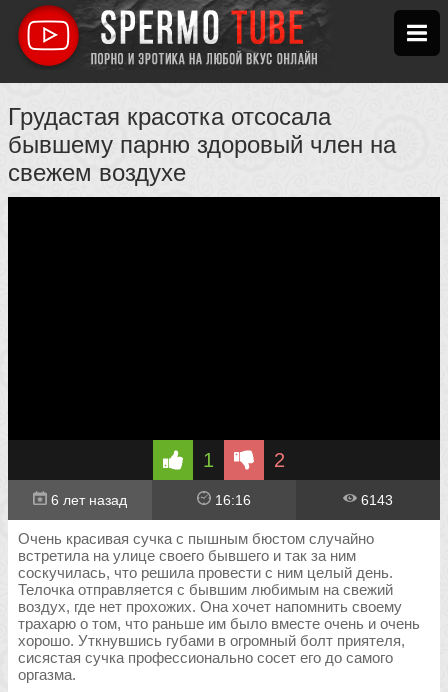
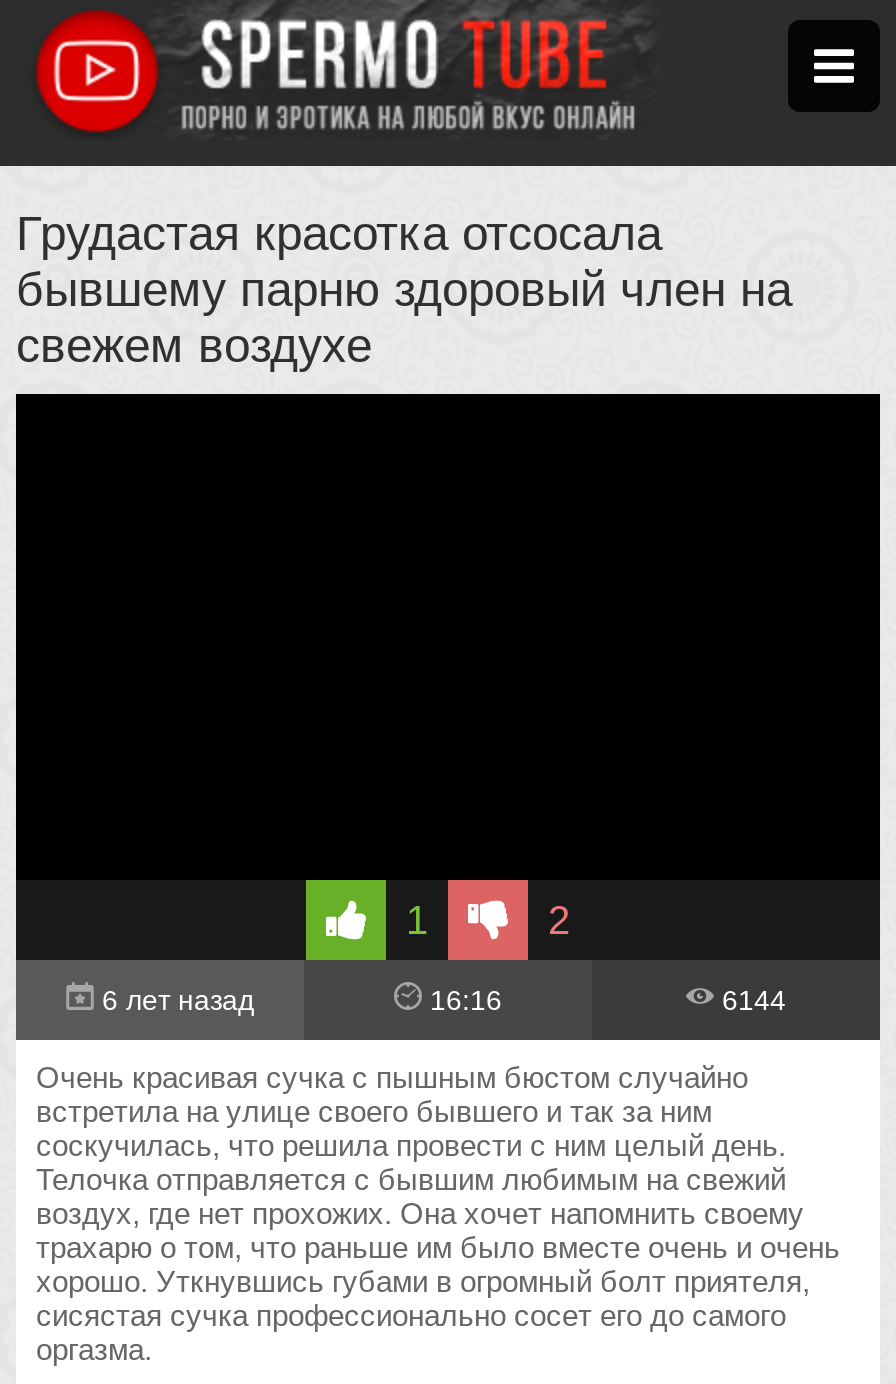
[357,492,393,508] 6143 -> [714,984,786,1016] 6144

